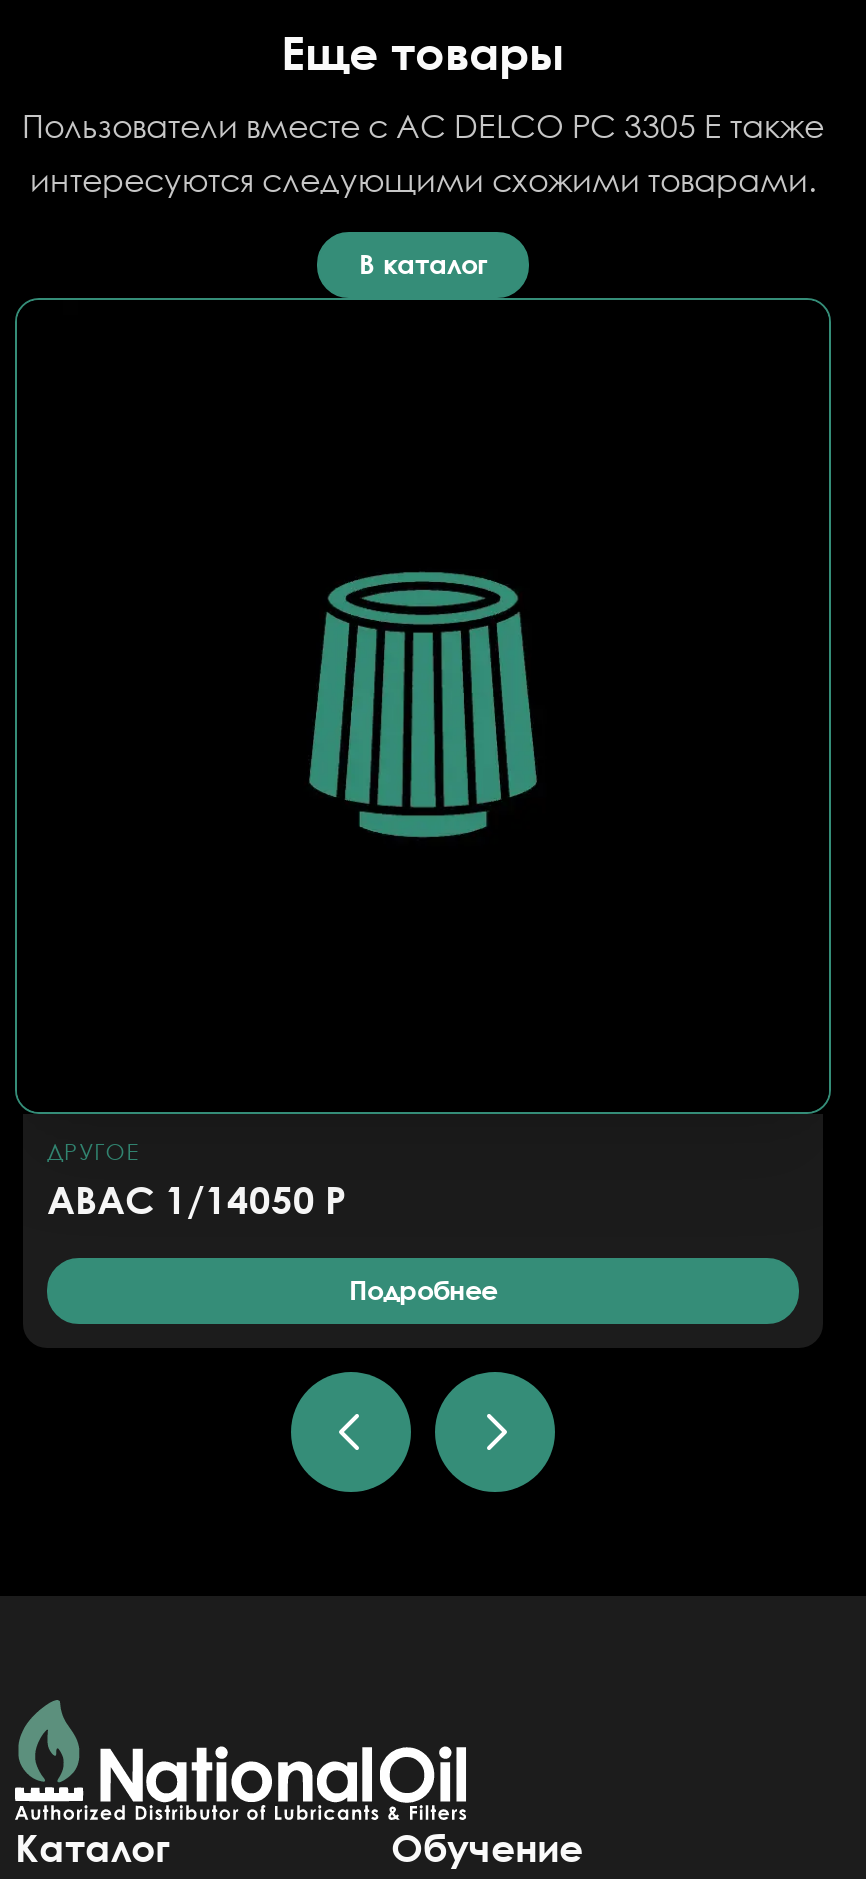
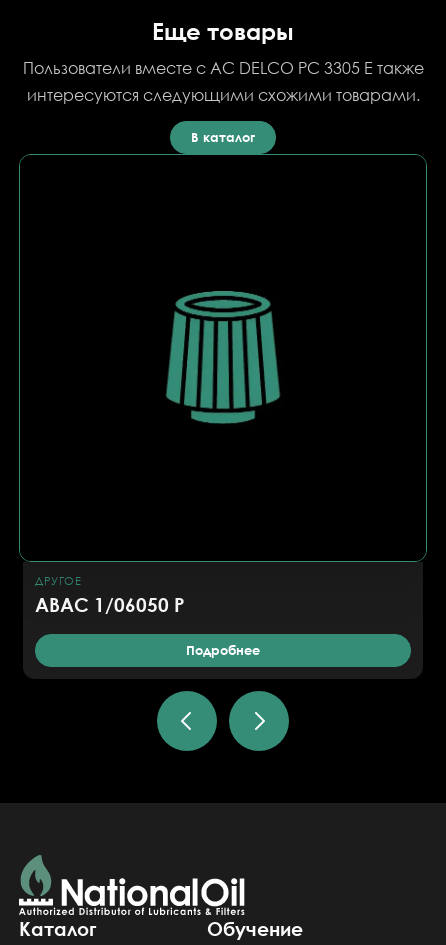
[47,1175,347,1221] ABAC 1/14050 P -> [35,593,185,616] ABAC 1/06050 P

